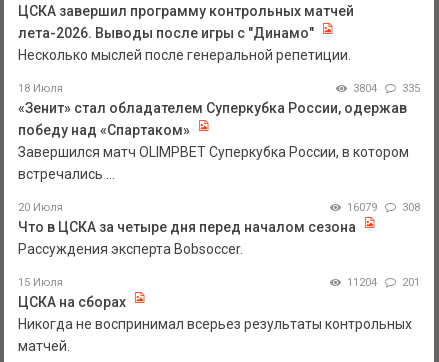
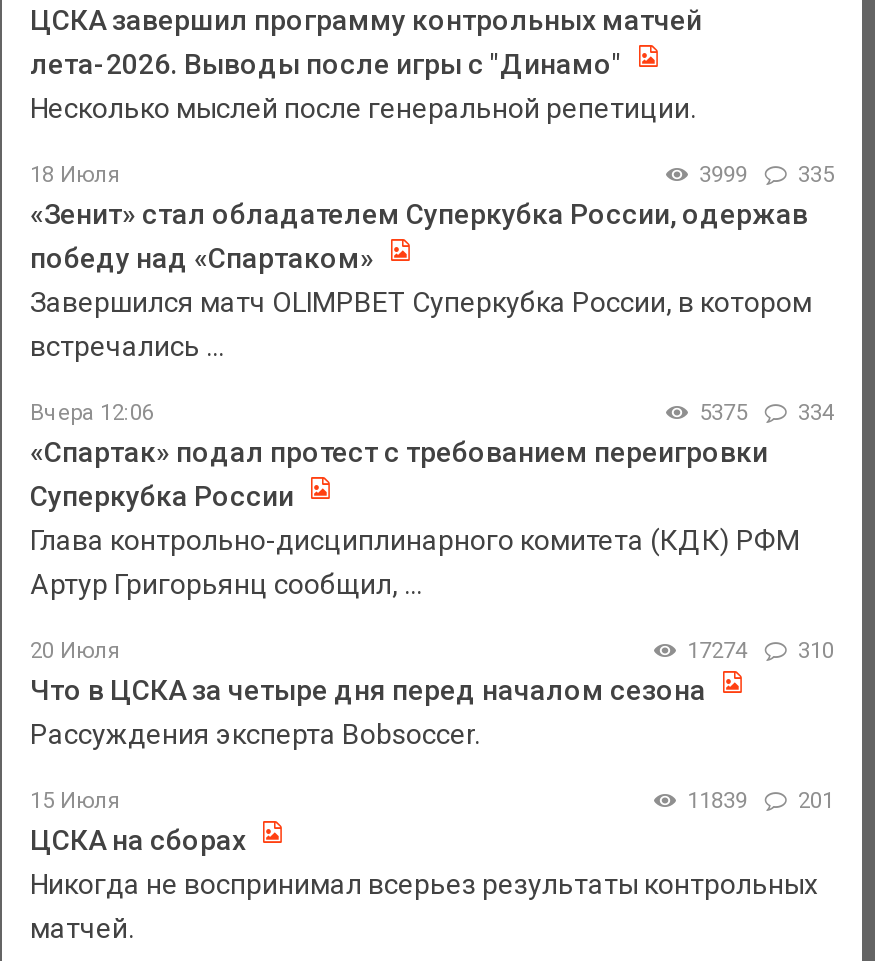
[353,81,420,94] 3804 335 -> [699,163,834,189] 3999 335
none -> [30,401,834,601] Вчера 12:06 | 5375 | 334 | «Спартак» подал протест с требованием переигровки | Суперкубка России | Глава контрольно-дисциплинарного комитета (КДК) РФМ | Артур Григорьянц сообщил, ...
[347,200,380,213] 16079 -> [687,639,753,665] 17274
[402,200,420,213] 308 -> [798,639,834,665] 310
[347,275,420,288] 11204 201 -> [687,789,834,815] 11839 201

